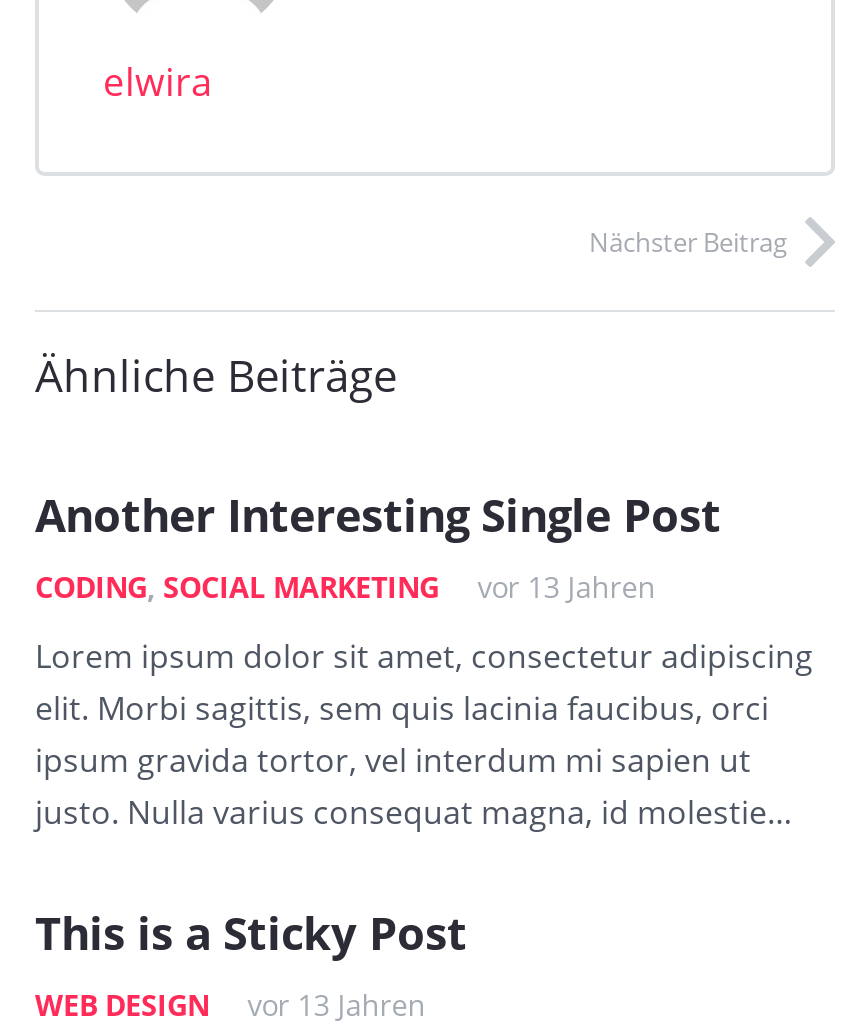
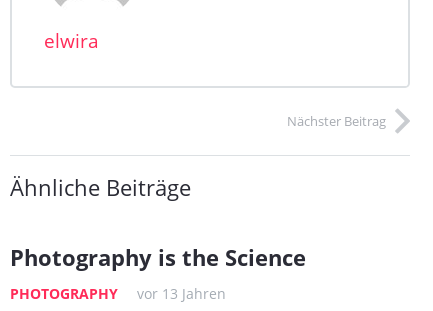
[35,483,813,1023] Another Interesting Single Post | CODING, SOCIAL MARKETING | vor 13 Jahren | Lorem ipsum dolor sit amet, consectetur adipiscing | elit. Morbi sagittis, sem quis lacinia faucibus, orci | ipsum gravida tortor, vel interdum mi sapien ut | justo. Nulla varius consequat magna, id molestie… | This is a Sticky Post | WEB DESIGN -> [10,242,306,303] Photography is the Science | PHOTOGRAPHY

